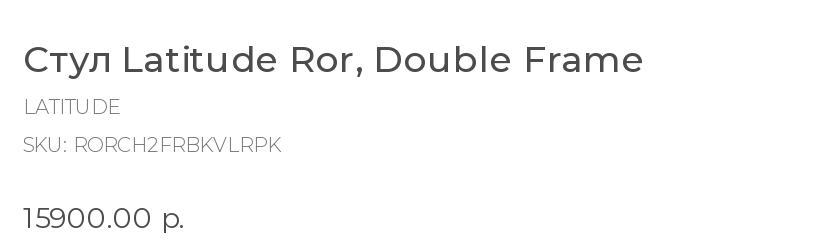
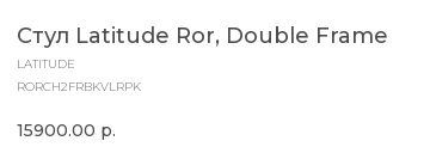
[23,132,281,158] SKU: RORCH2FRBKVLRPK -> [17,79,141,94] RORCH2FRBKVLRPK

